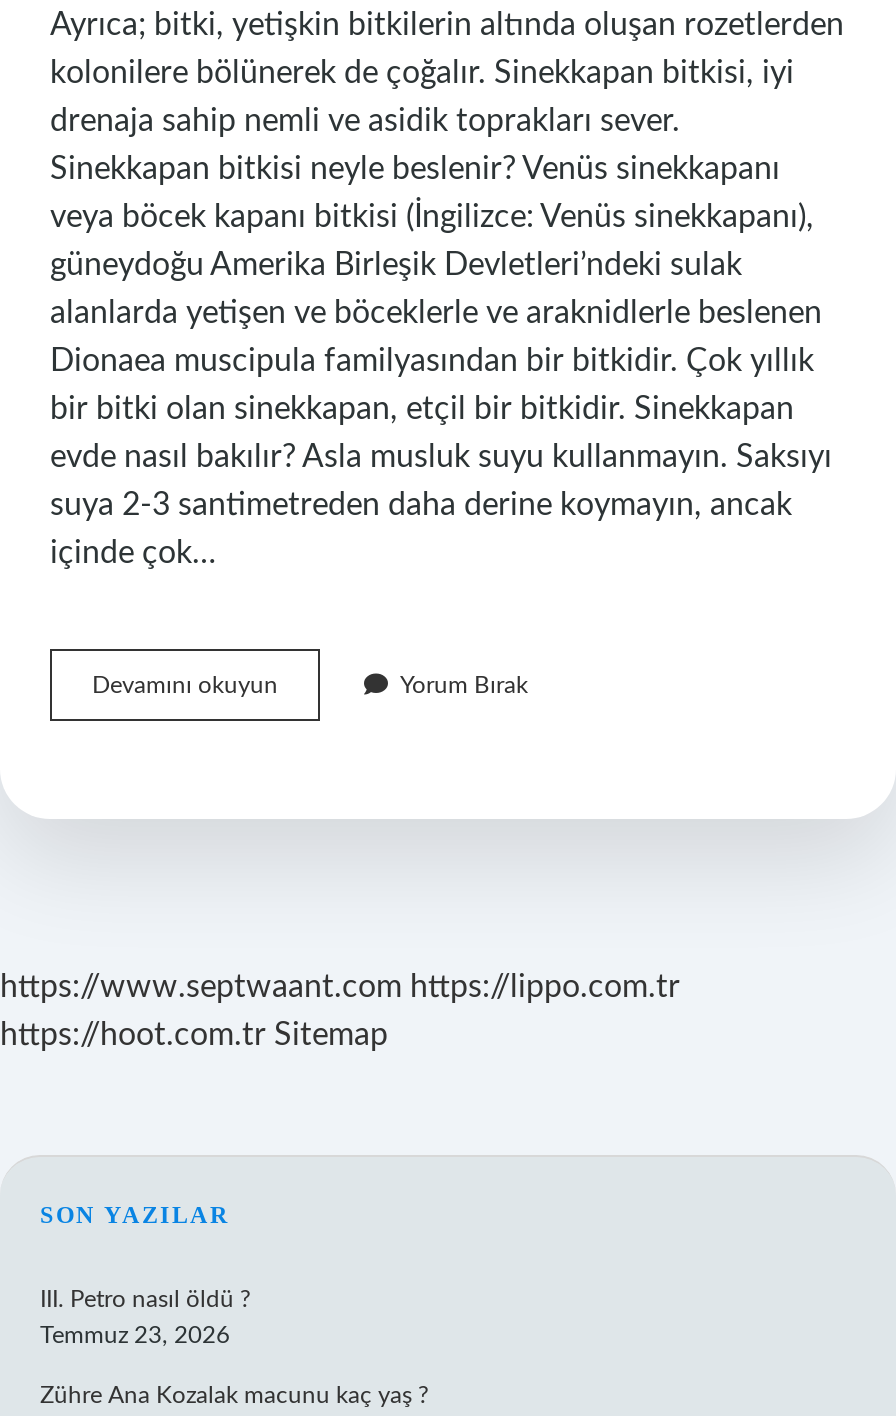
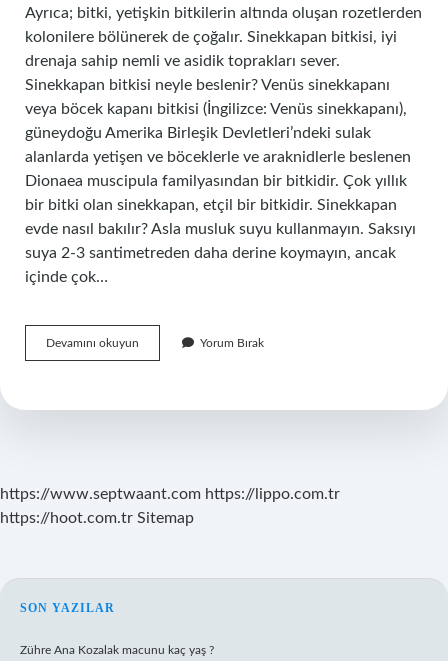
[40,1287,250,1347] III. Petro nasıl öldü ? | Temmuz 23, 2026 -> none

